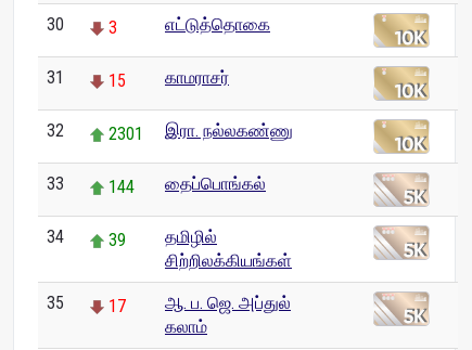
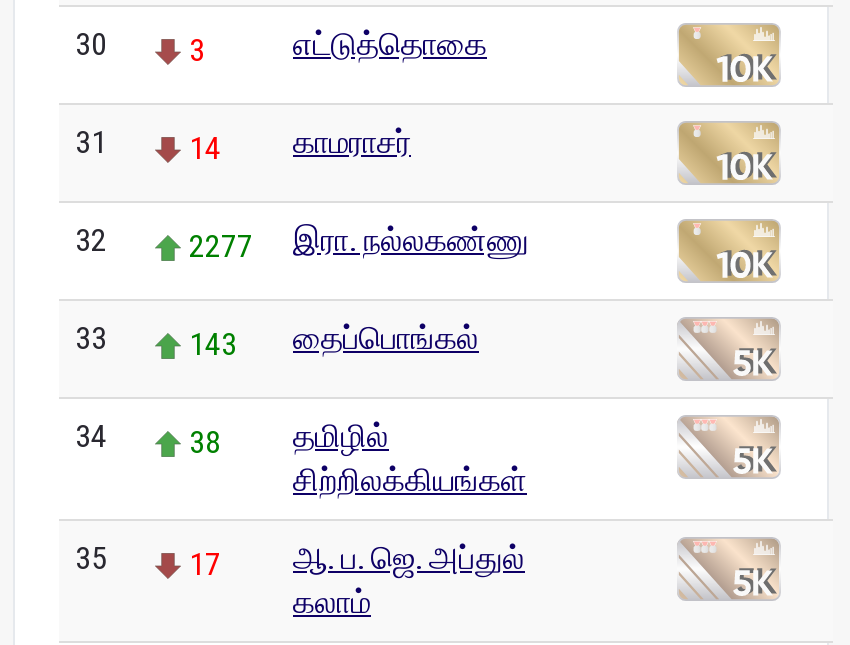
[47,67,229,91] 31 15 காமராசர் -> [75,123,411,167] 31 14 காமராசர்
[47,120,293,144] 32 2301 இரா. நல்லகண்ணு -> [75,221,529,265] 32 2277 இரா. நல்லகண்ணு
[47,173,266,197] 33 144 தைப்பொங்கல் -> [75,319,479,363] 33 143 தைப்பொங்கல்
[47,226,217,250] 34 39 தமிழில் -> [75,417,389,461] 34 38 தமிழில்

